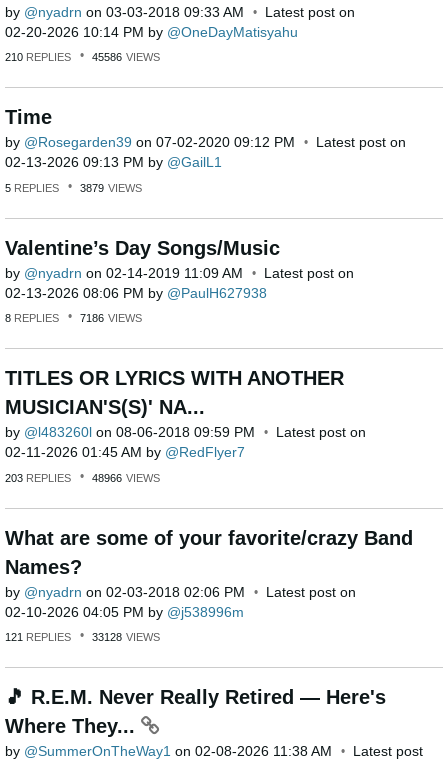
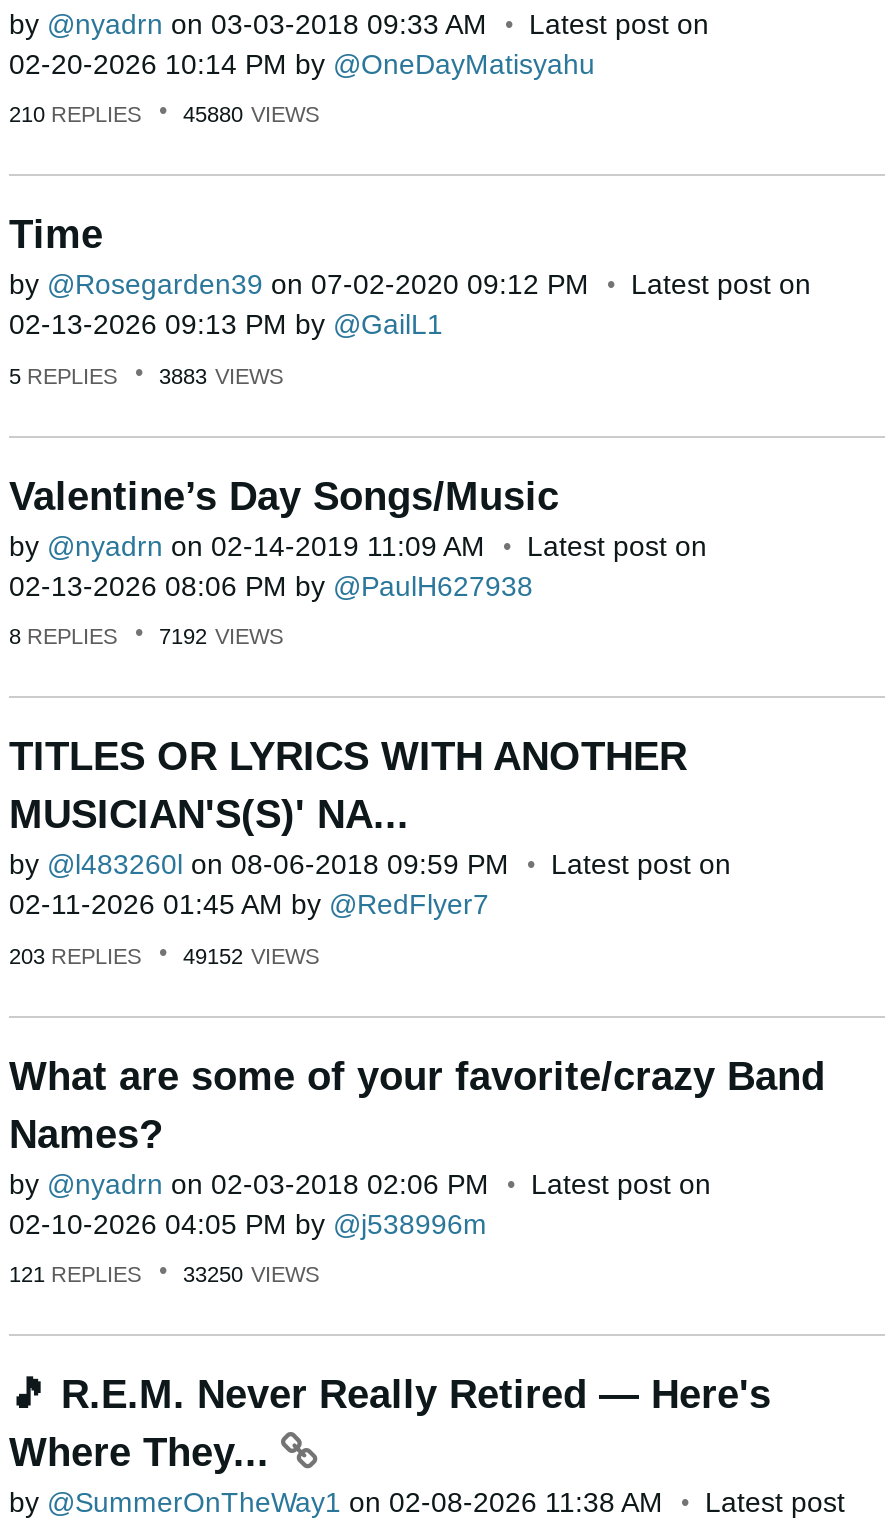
[5,51,160,63] 210 REPLIES 45586 VIEWS -> [9,102,319,126] 210 REPLIES 45880 VIEWS
[5,182,142,194] 5 REPLIES 3879 VIEWS -> [9,363,283,387] 5 REPLIES 3883 VIEWS
[5,312,142,324] 8 REPLIES 7186 VIEWS -> [9,624,283,648] 8 REPLIES 7192 VIEWS
[5,472,160,484] 203 REPLIES 48966 VIEWS -> [9,943,319,967] 203 REPLIES 49152 VIEWS
[5,631,160,643] 121 REPLIES 33128 VIEWS -> [9,1262,319,1286] 121 REPLIES 33250 VIEWS

